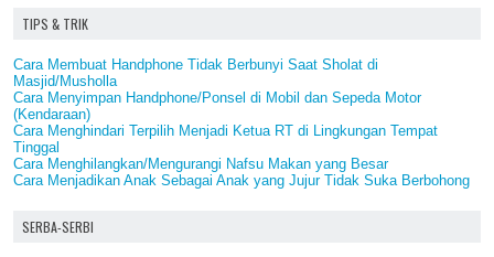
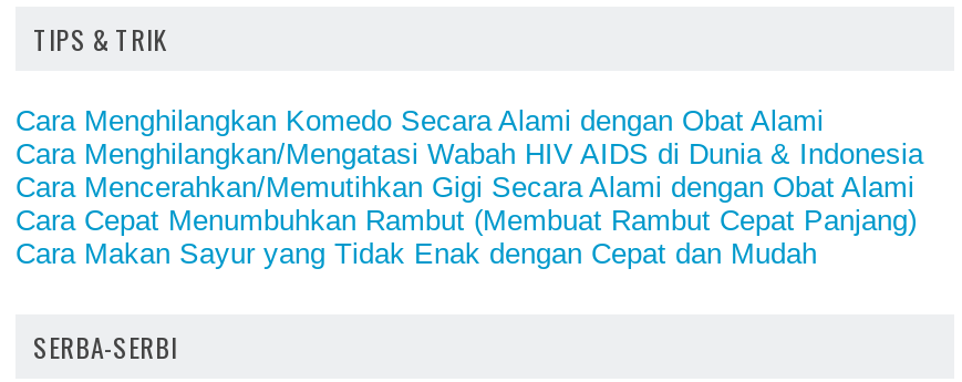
[13,57,470,189] Cara Membuat Handphone Tidak Berbunyi Saat Sholat di | Masjid/Musholla | Cara Menyimpan Handphone/Ponsel di Mobil dan Sepeda Motor | (Kendaraan) | Cara Menghindari Terpilih Menjadi Ketua RT di Lingkungan Tempat | Tinggal | Cara Menghilangkan/Mengurangi Nafsu Makan yang Besar | Cara Menjadikan Anak Sebagai Anak yang Jujur Tidak Suka Berbohong -> [15,104,923,270] Cara Menghilangkan Komedo Secara Alami dengan Obat Alami | Cara Menghilangkan/Mengatasi Wabah HIV AIDS di Dunia & Indonesia | Cara Mencerahkan/Memutihkan Gigi Secara Alami dengan Obat Alami | Cara Cepat Menumbuhkan Rambut (Membuat Rambut Cepat Panjang) | Cara Makan Sayur yang Tidak Enak dengan Cepat dan Mudah

